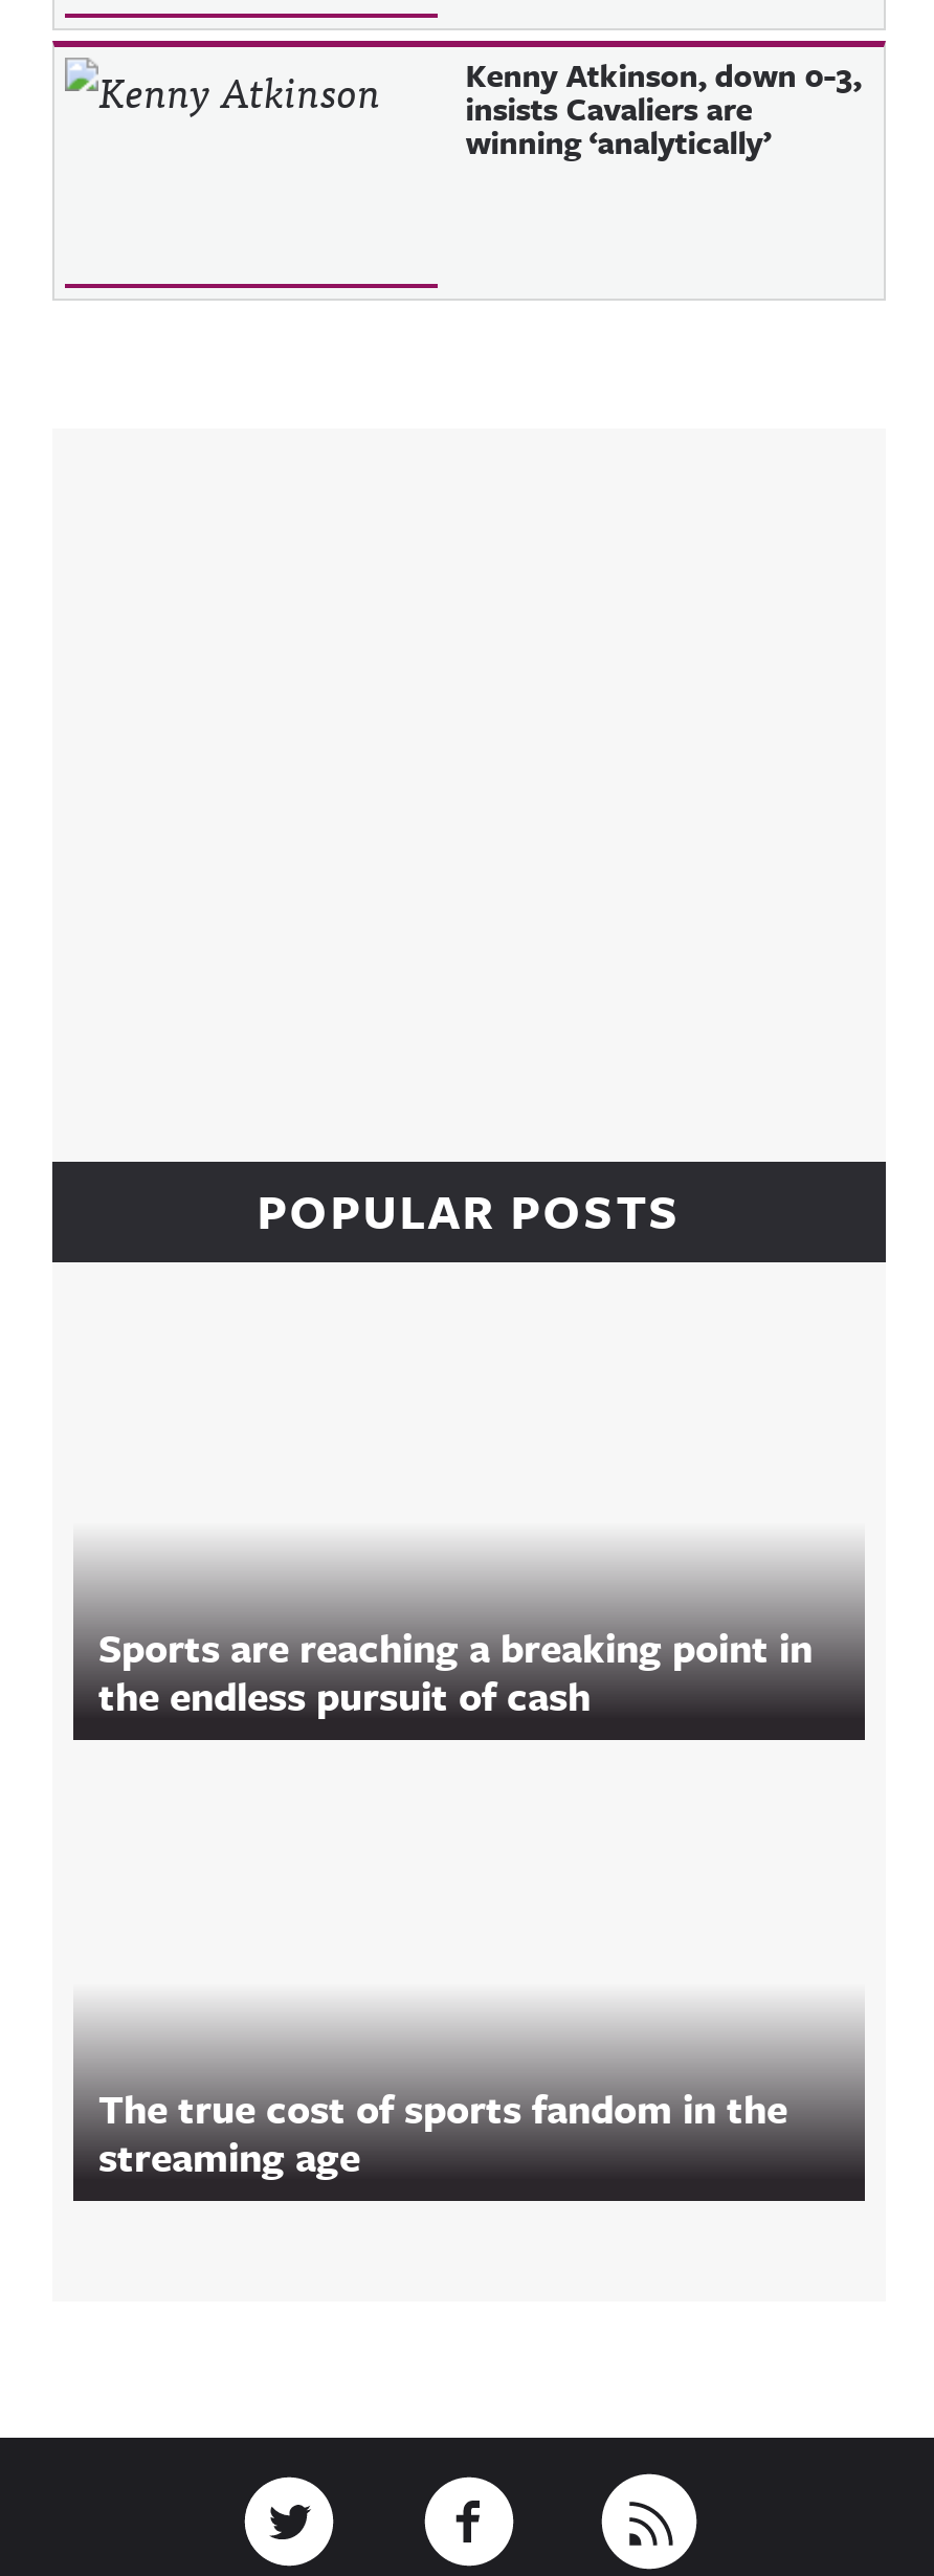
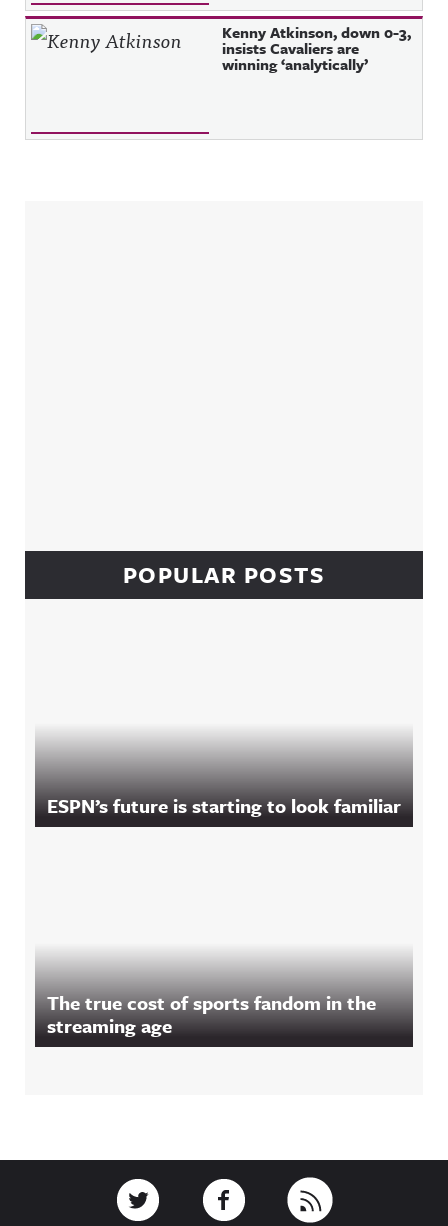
[98,1619,813,1724] Sports are reaching a breaking point in | the endless pursuit of cash -> [47,792,401,819] ESPN’s future is starting to look familiar

